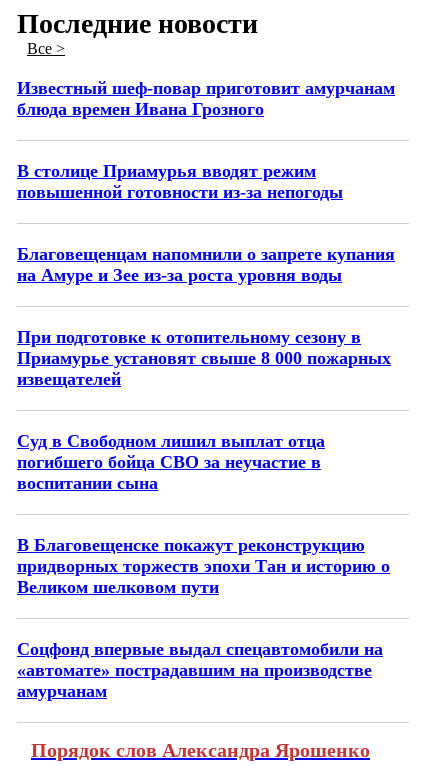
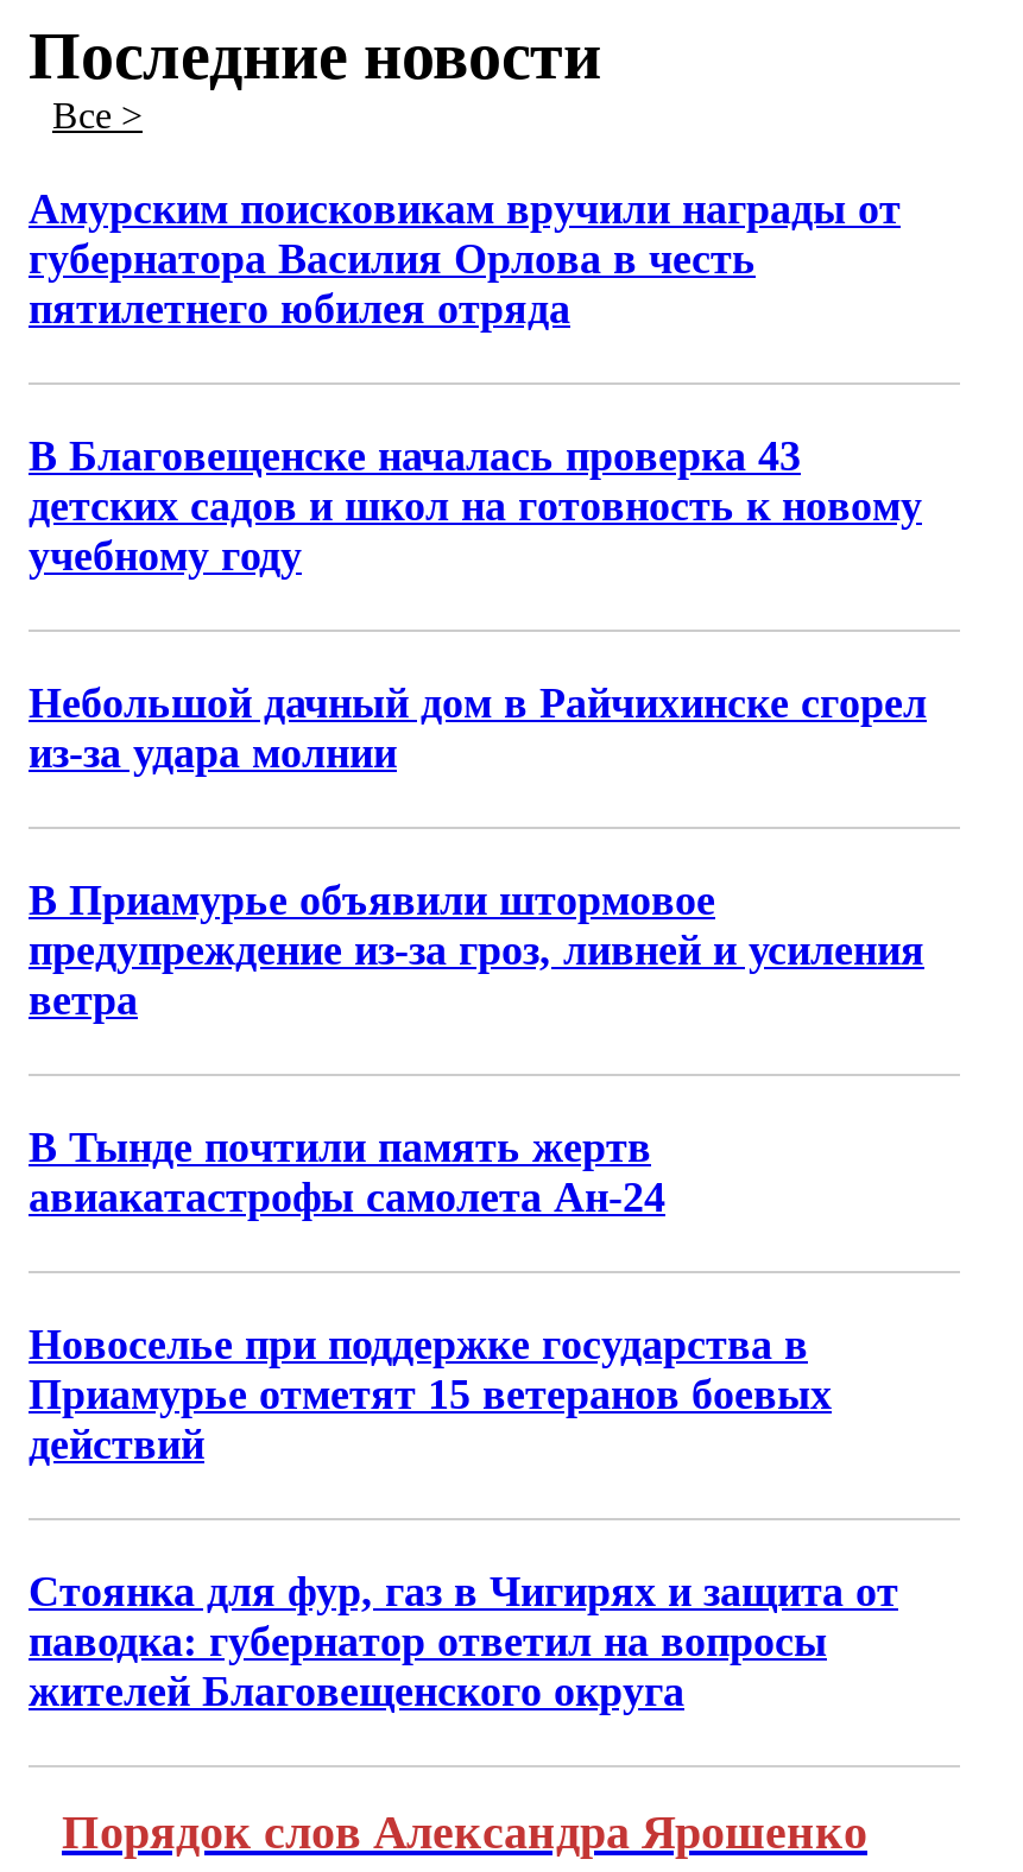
[17,78,395,119] Известный шеф-повар приготовит амурчанам | блюда времен Ивана Грозного -> [29,186,901,333] Амурским поисковикам вручили награды от | губернатора Василия Орлова в честь | пятилетнего юбилея отряда
[17,161,343,202] В столице Приамурья вводят режим | повышенной готовности из-за непогоды -> [29,433,922,580] В Благовещенске началась проверка 43 | детских садов и школ на готовность к новому | учебному году
[17,244,395,285] Благовещенцам напомнили о запрете купания | на Амуре и Зее из-за роста уровня воды -> [29,680,927,778] Небольшой дачный дом в Райчихинске сгорел | из-за удара молнии
[17,327,391,389] При подготовке к отопительному сезону в | Приамурье установят свыше 8 000 пожарных | извещателей -> [29,877,924,1025] В Приамурье объявили штормовое | предупреждение из-за гроз, ливней и усиления | ветра
[17,431,325,493] Суд в Свободном лишил выплат отца | погибшего бойца СВО за неучастие в | воспитании сына -> [29,1124,665,1222] В Тынде почтили память жертв | авиакатастрофы самолета Ан-24
[17,535,390,597] В Благовещенске покажут реконструкцию | придворных торжеств эпохи Тан и историю о | Великом шелковом пути -> [29,1322,832,1469] Новоселье при поддержке государства в | Приамурье отметят 15 ветеранов боевых | действий
[17,639,383,701] Соцфонд впервые выдал спецавтомобили на | «автомате» пострадавшим на производстве | амурчанам -> [29,1569,898,1716] Стоянка для фур, газ в Чигирях и защита от | паводка: губернатор ответил на вопросы | жителей Благовещенского округа

